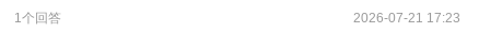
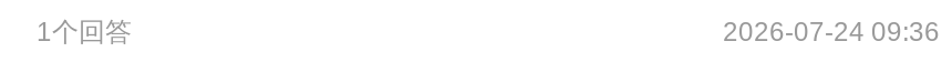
[353,11,460,26] 2026-07-21 17:23 -> [723,17,940,48] 2026-07-24 09:36

